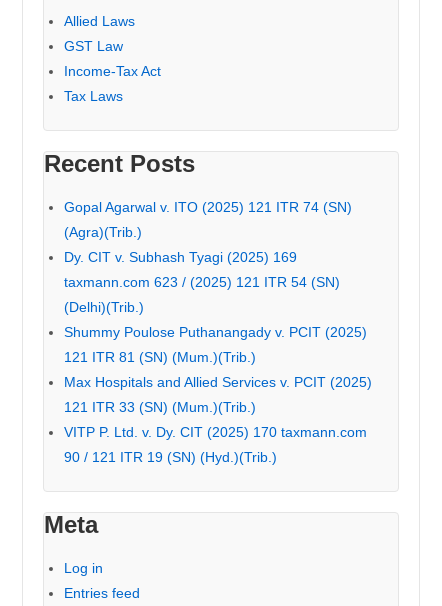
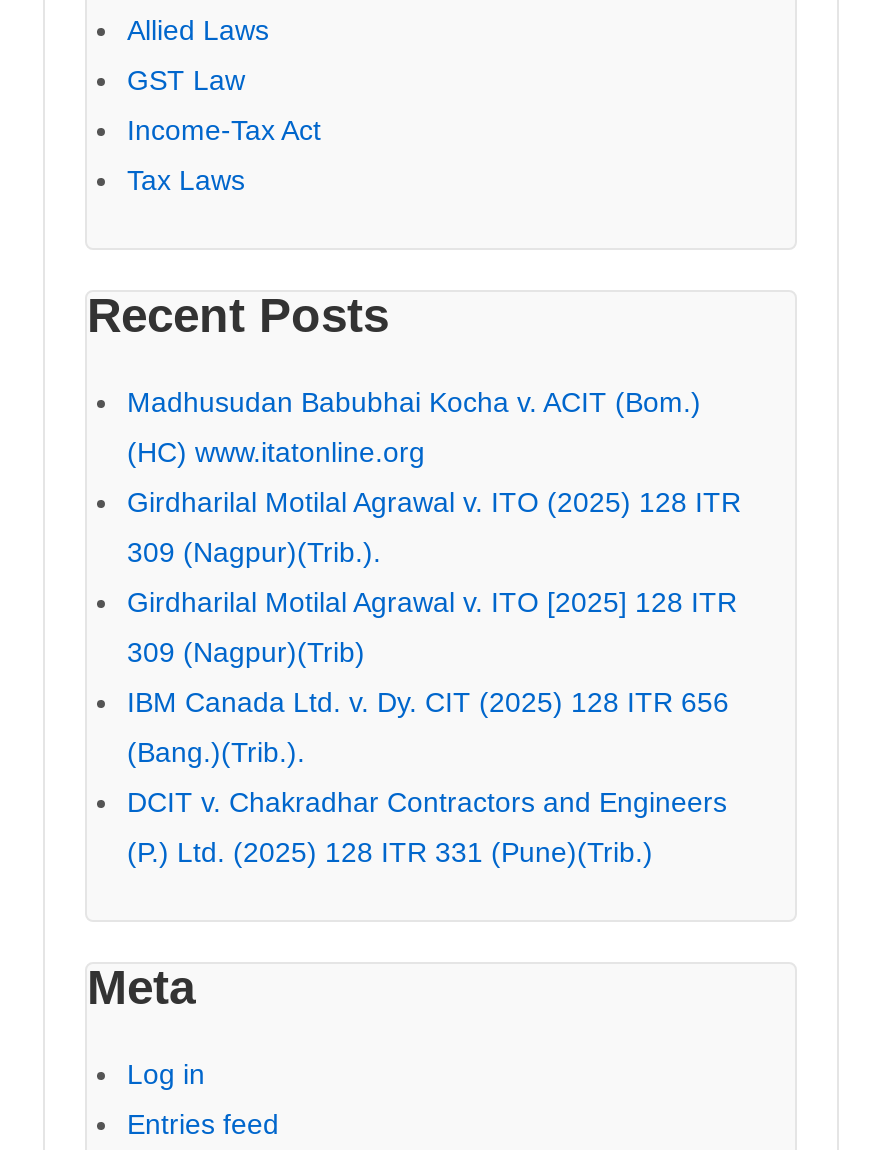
[64,199,372,465] Gopal Agarwal v. ITO (2025) 121 ITR 74 (SN) | (Agra)(Trib.) | Dy. CIT v. Subhash Tyagi (2025) 169 | taxmann.com 623 / (2025) 121 ITR 54 (SN) | (Delhi)(Trib.) | Shummy Poulose Puthanangady v. PCIT (2025) | 121 ITR 81 (SN) (Mum.)(Trib.) | Max Hospitals and Allied Services v. PCIT (2025) | 121 ITR 33 (SN) (Mum.)(Trib.) | VITP P. Ltd. v. Dy. CIT (2025) 170 taxmann.com | 90 / 121 ITR 19 (SN) (Hyd.)(Trib.) -> [127,387,741,869] Madhusudan Babubhai Kocha v. ACIT (Bom.) | (HC) www.itatonline.org | Girdharilal Motilal Agrawal v. ITO (2025) 128 ITR | 309 (Nagpur)(Trib.). | Girdharilal Motilal Agrawal v. ITO [2025] 128 ITR | 309 (Nagpur)(Trib) | IBM Canada Ltd. v. Dy. CIT (2025) 128 ITR 656 | (Bang.)(Trib.). | DCIT v. Chakradhar Contractors and Engineers | (P.) Ltd. (2025) 128 ITR 331 (Pune)(Trib.)

